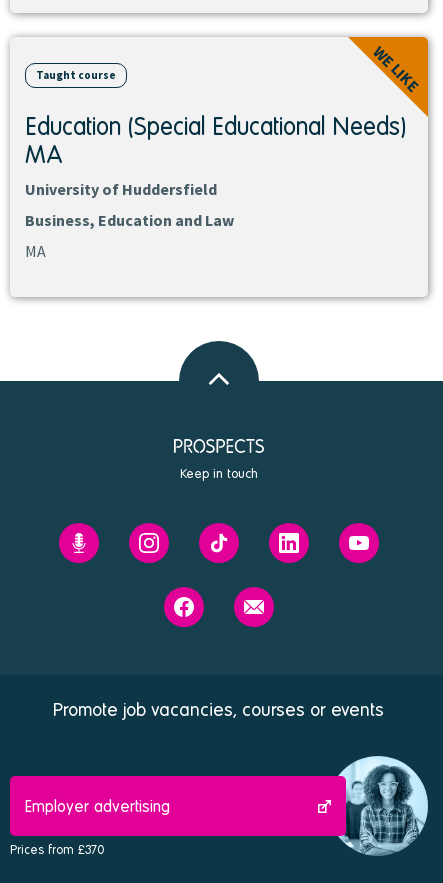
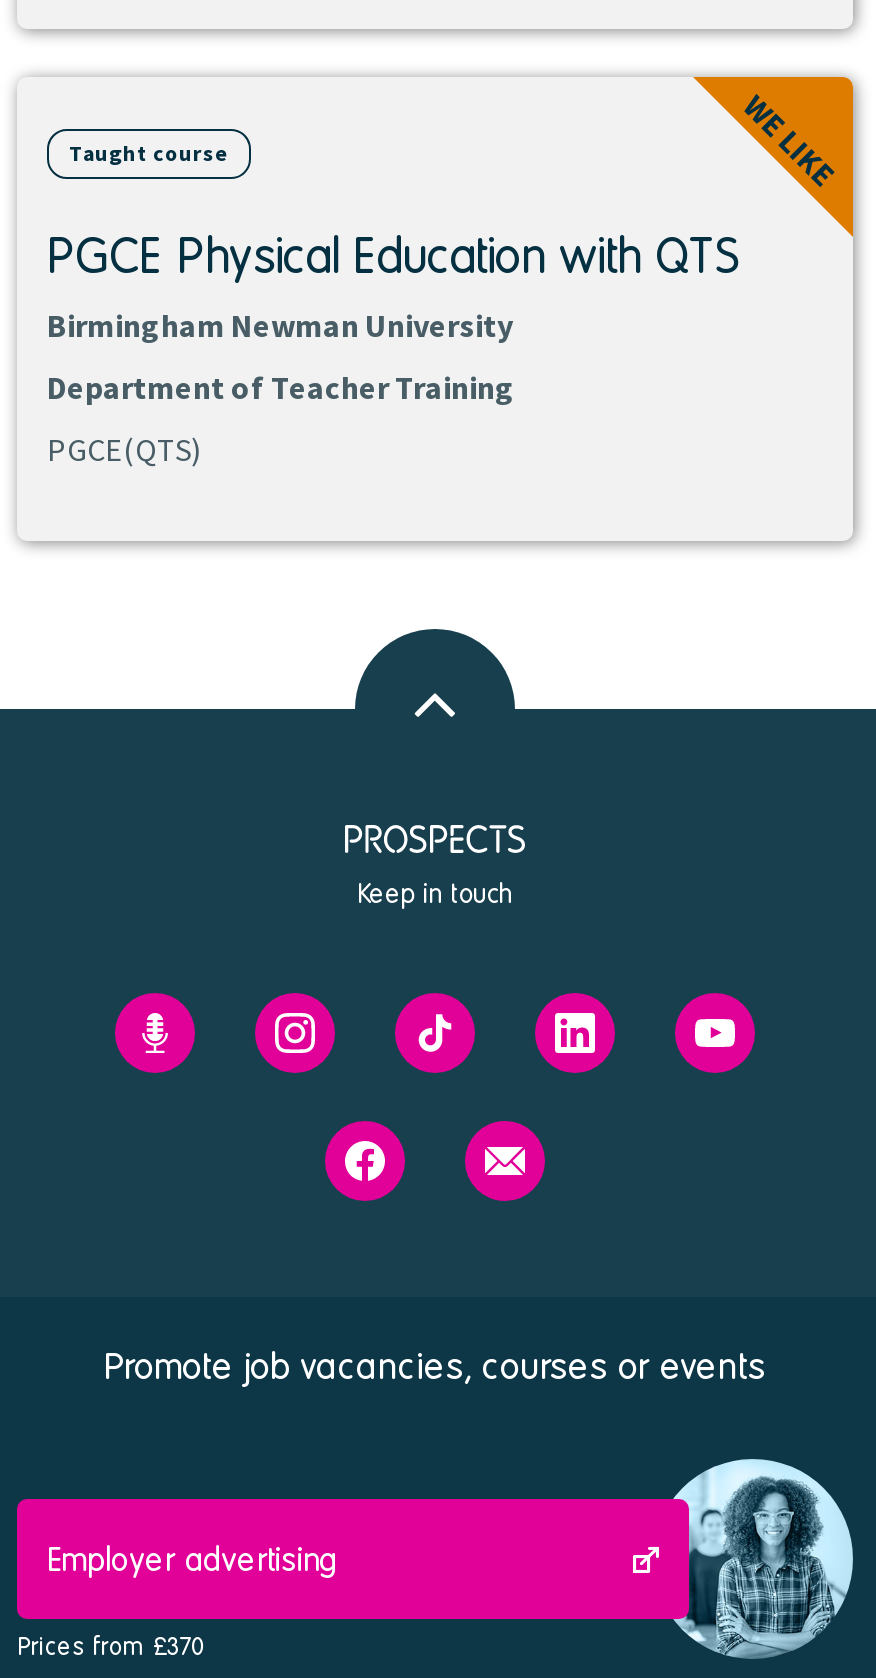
[25,111,406,199] Education (Special Educational Needs) | MA | University of Huddersfield -> [47,225,741,345] PGCE Physical Education with QTS | Birmingham Newman University
[25,210,234,230] Business, Education and Law -> [47,367,515,407] Department of Teacher Training
[25,241,46,261] MA -> [47,429,201,469] PGCE(QTS)

